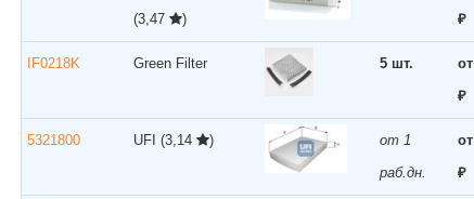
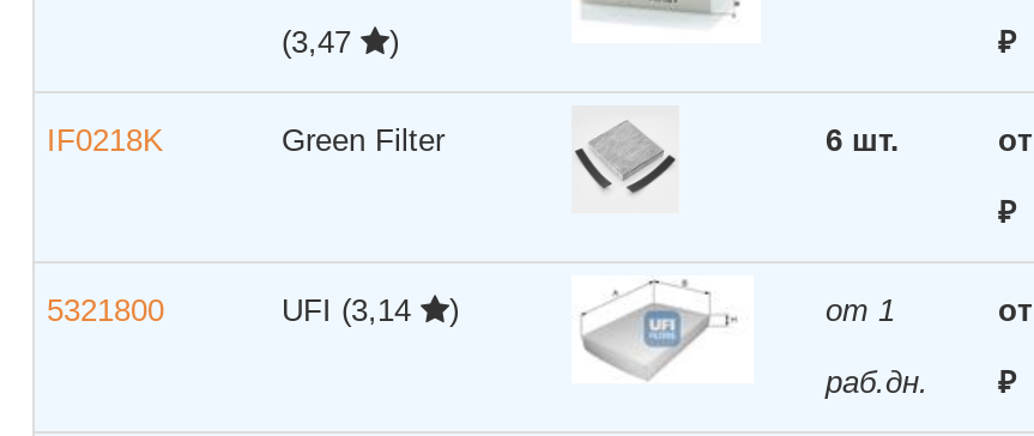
[380,55,413,71] 5 шт. -> [826,122,900,158] 6 шт.

